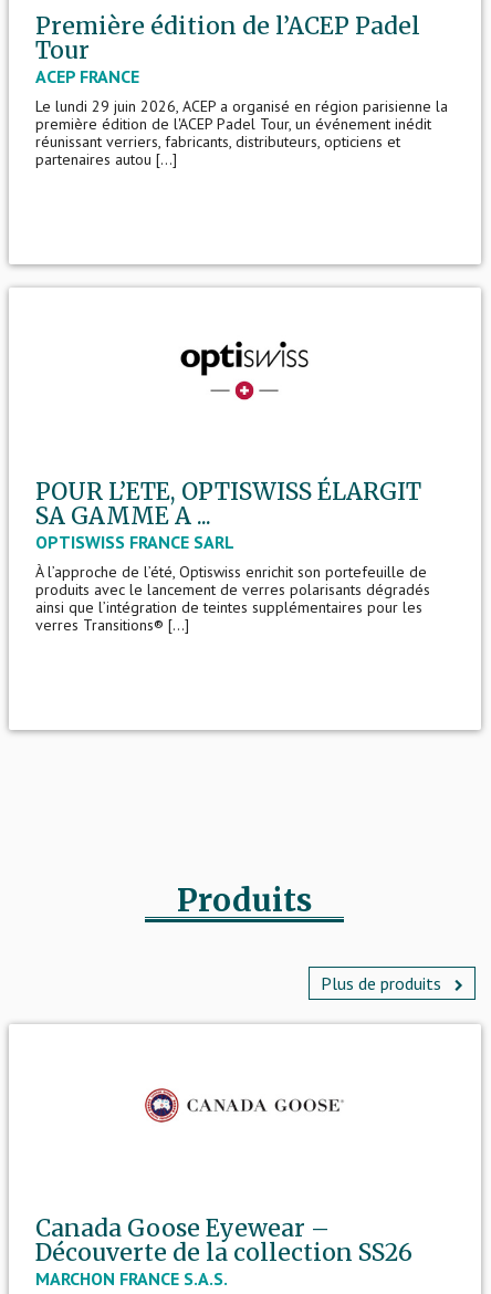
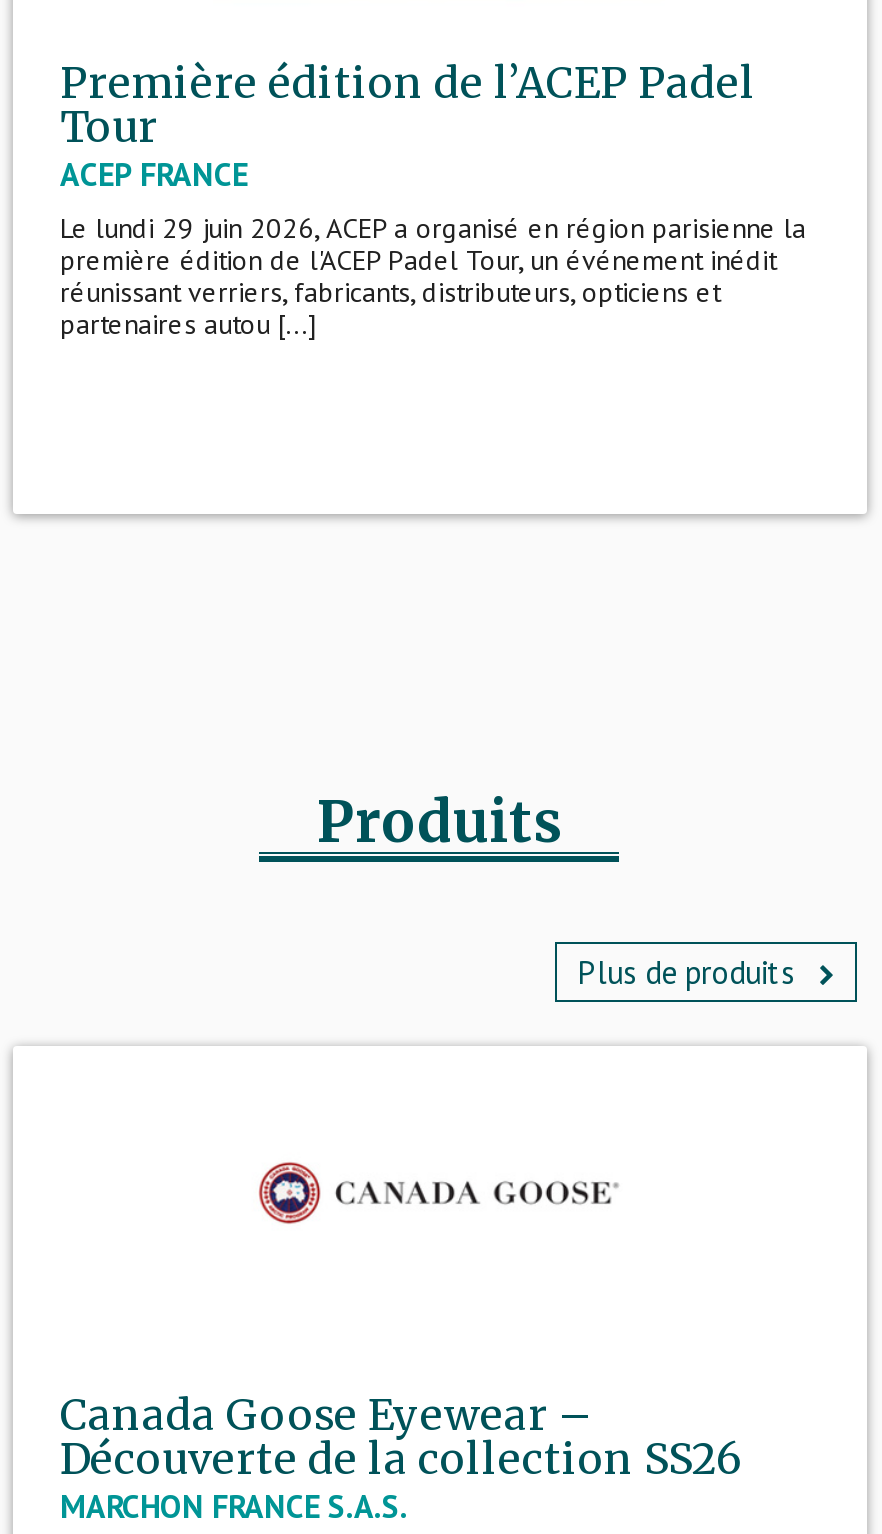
[179,341,310,401] [image] -> none
[35,476,430,635] POUR L’ETE, OPTISWISS ÉLARGIT | SA GAMME A ... | OPTISWISS FRANCE SARL | À l’approche de l’été, Optiswiss enrichit son portefeuille de | produits avec le lancement de verres polarisants dégradés | ainsi que l’intégration de teintes supplémentaires pour les | verres Transitions® [...] -> none

